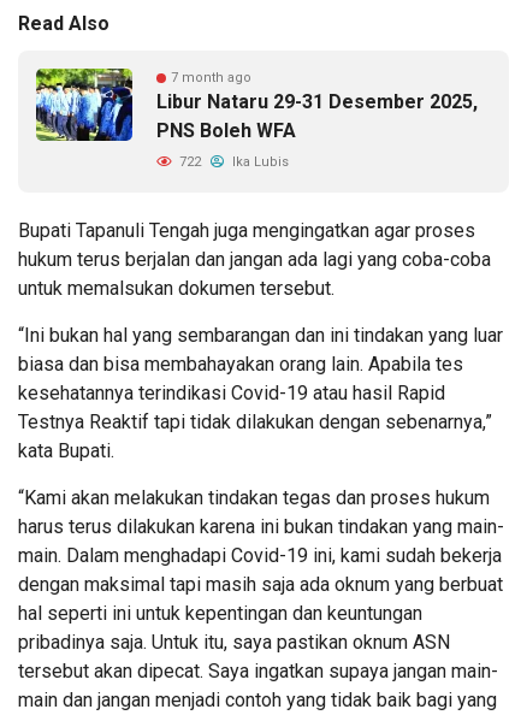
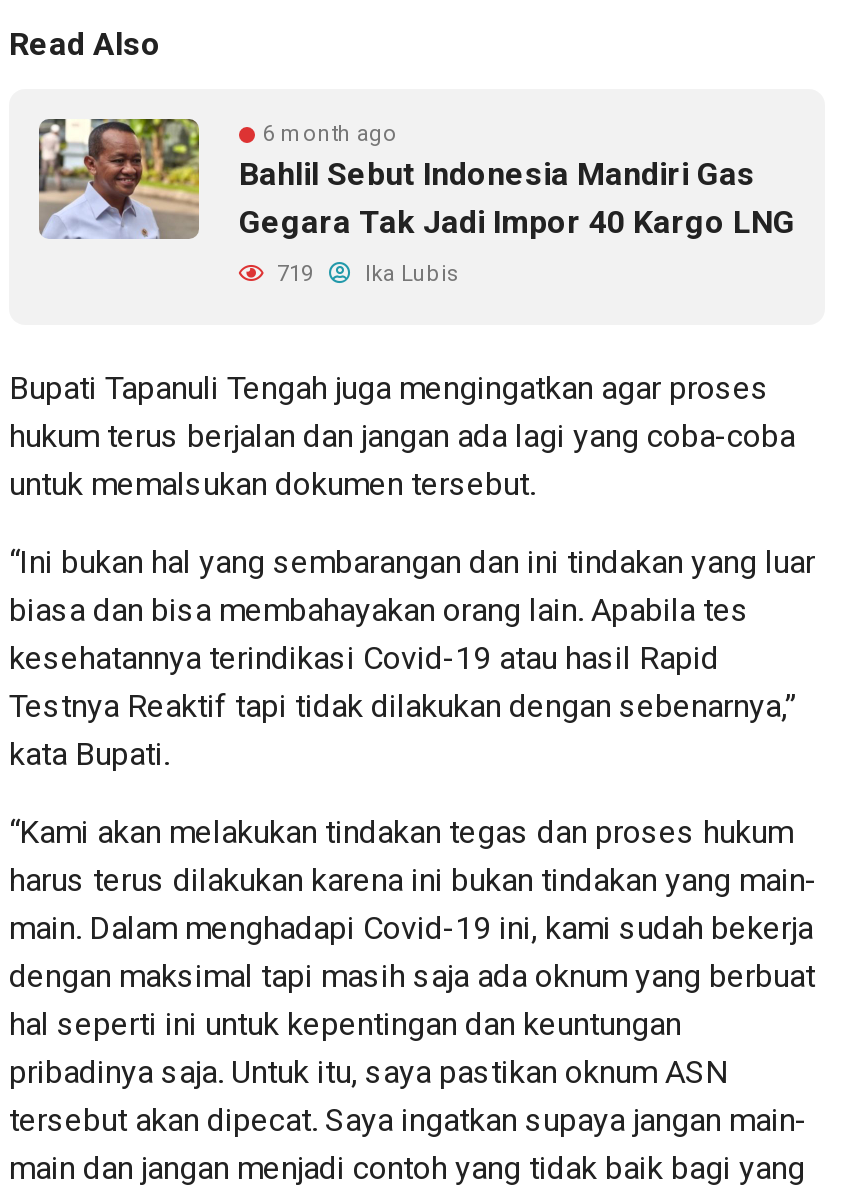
[35,67,478,142] [image] | 7 month ago | Libur Nataru 29-31 Desember 2025, | PNS Boleh WFA -> [37,117,795,242] [image] | 6 month ago | Bahlil Sebut Indonesia Mandiri Gas | Gegara Tak Jadi Impor 40 Kargo LNG
[176,154,289,169] 722 Ika Lubis -> [271,262,459,288] 719 Ika Lubis

